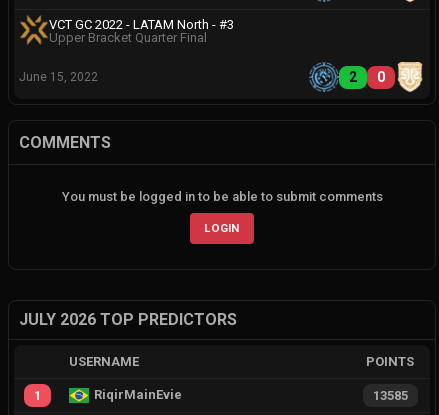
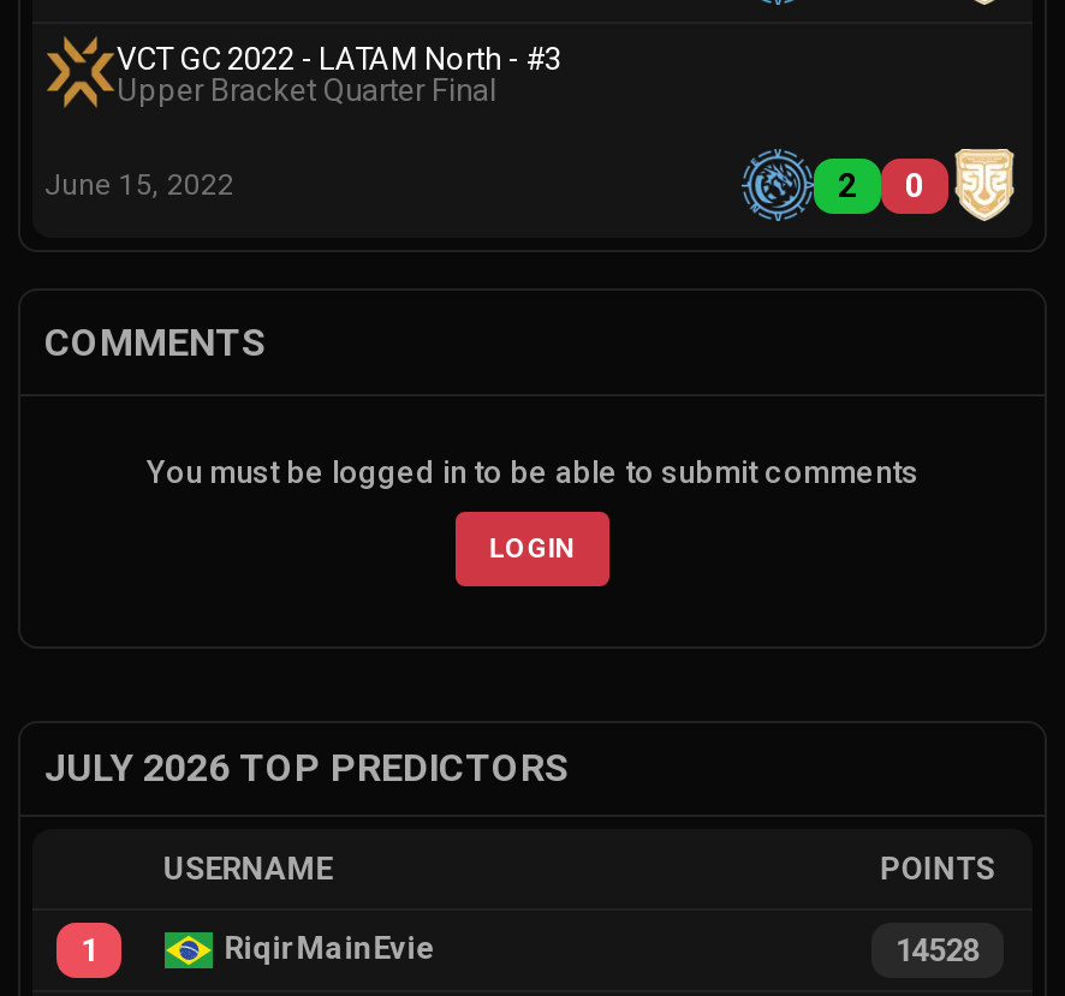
[373,388,408,403] 13585 -> [895,932,979,968] 14528

